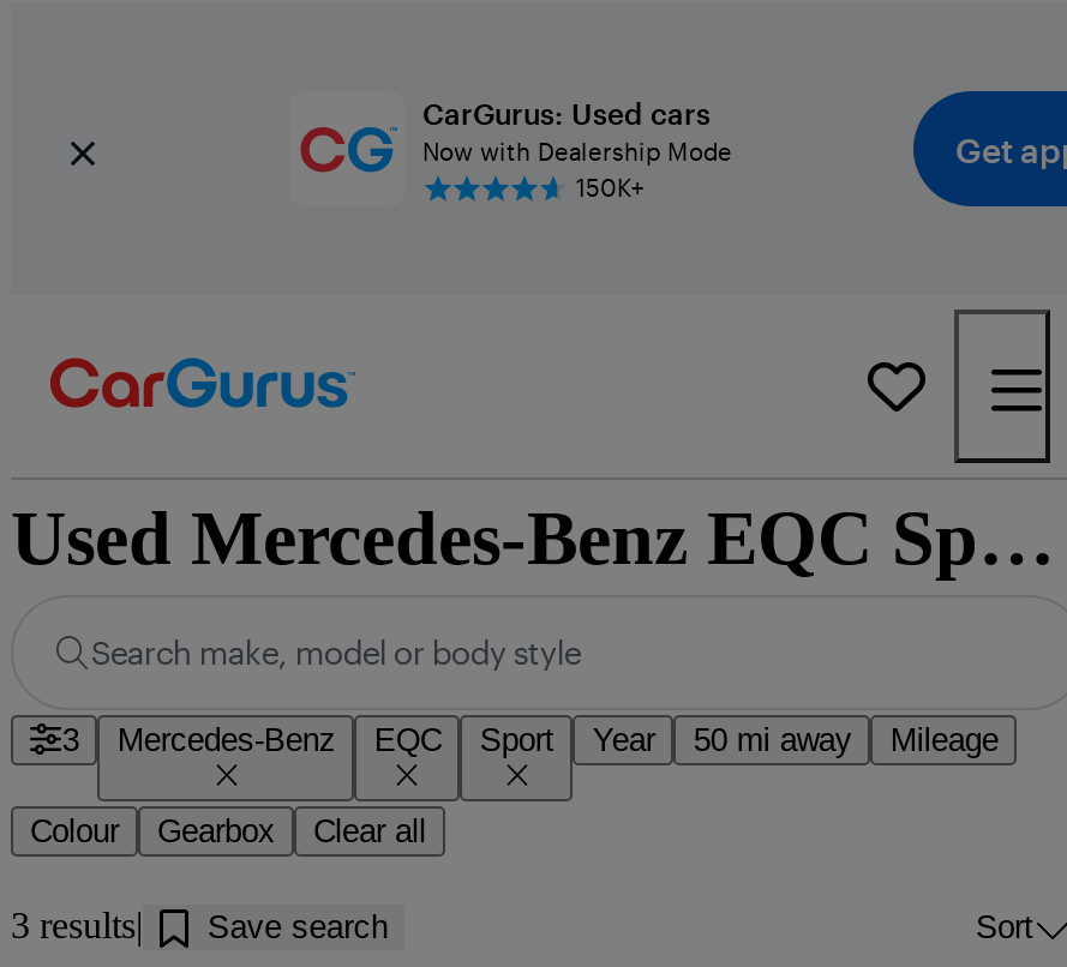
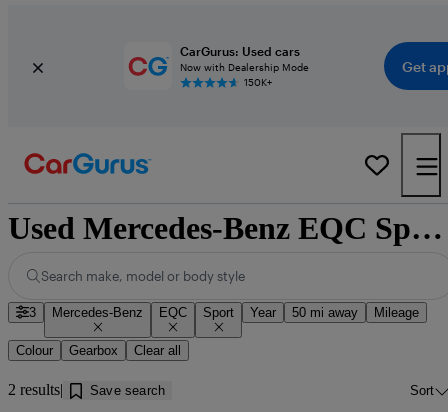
[11,905,388,945] 3 results Save search -> [8,381,165,398] 2 results Save search

